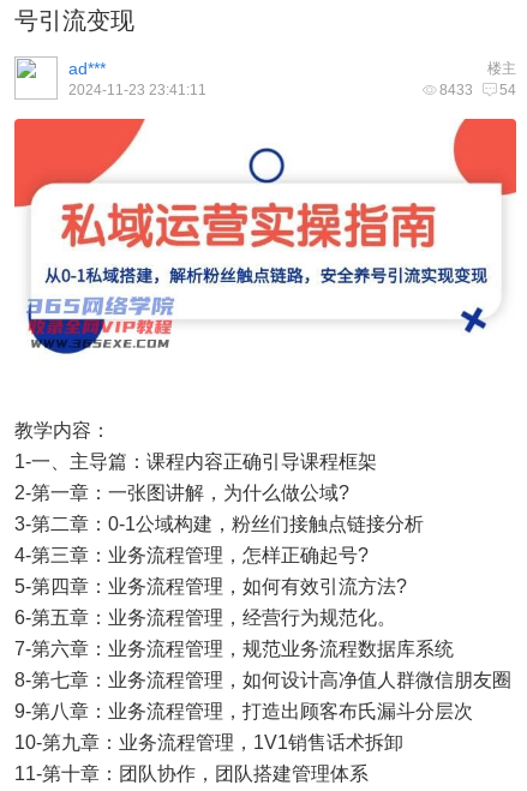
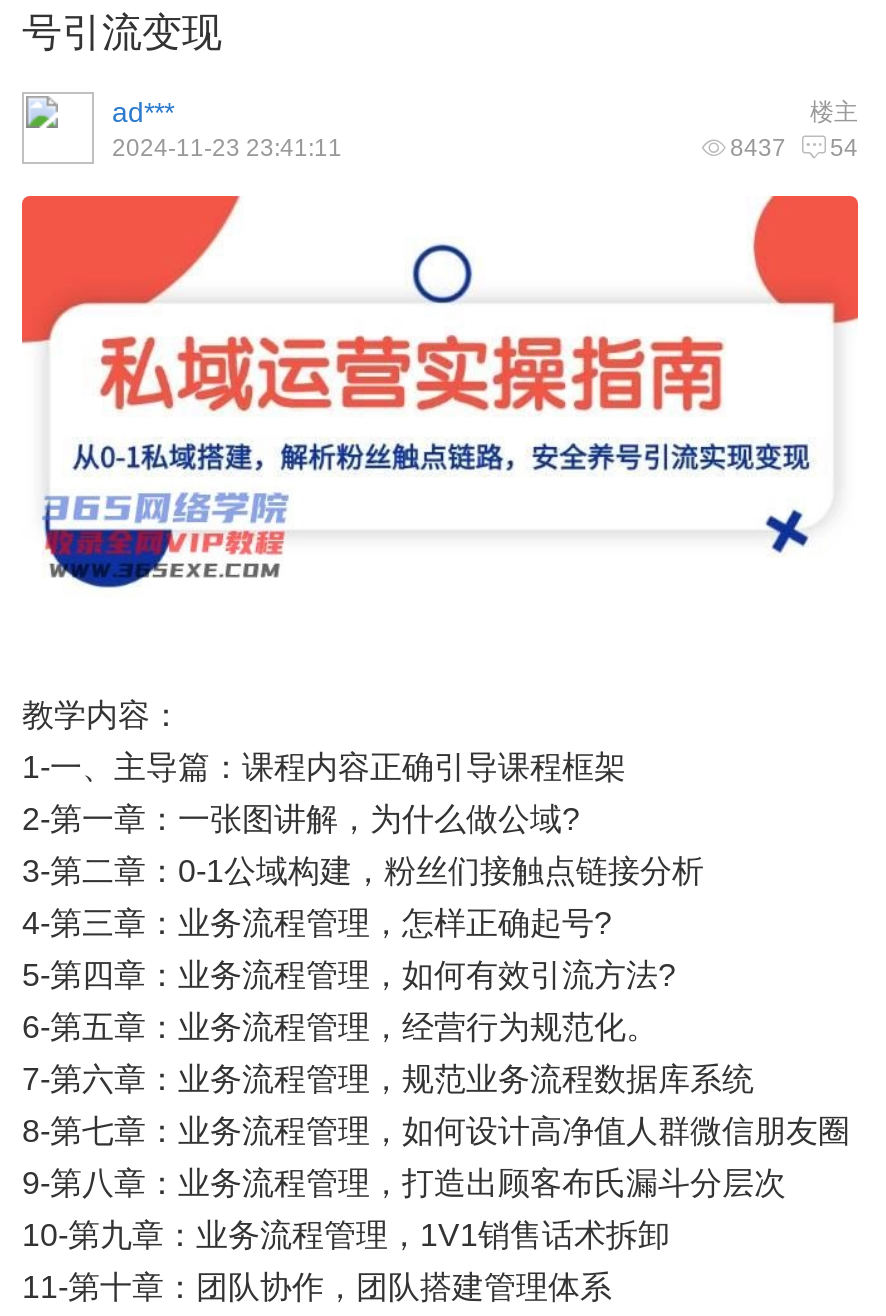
[439,82,516,98] 8433 54 -> [730,134,858,162] 8437 54

